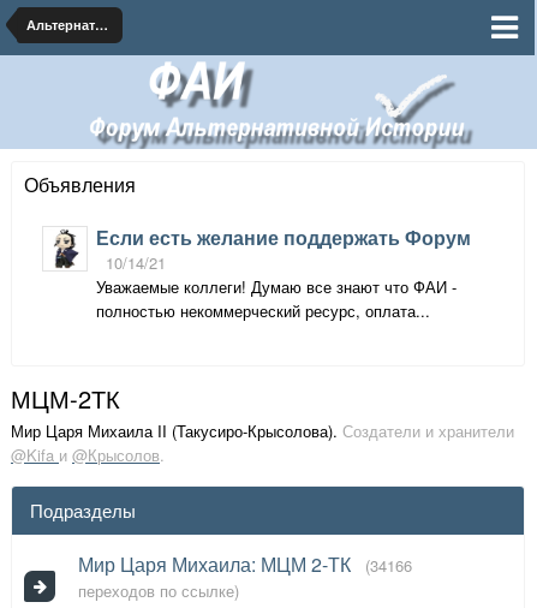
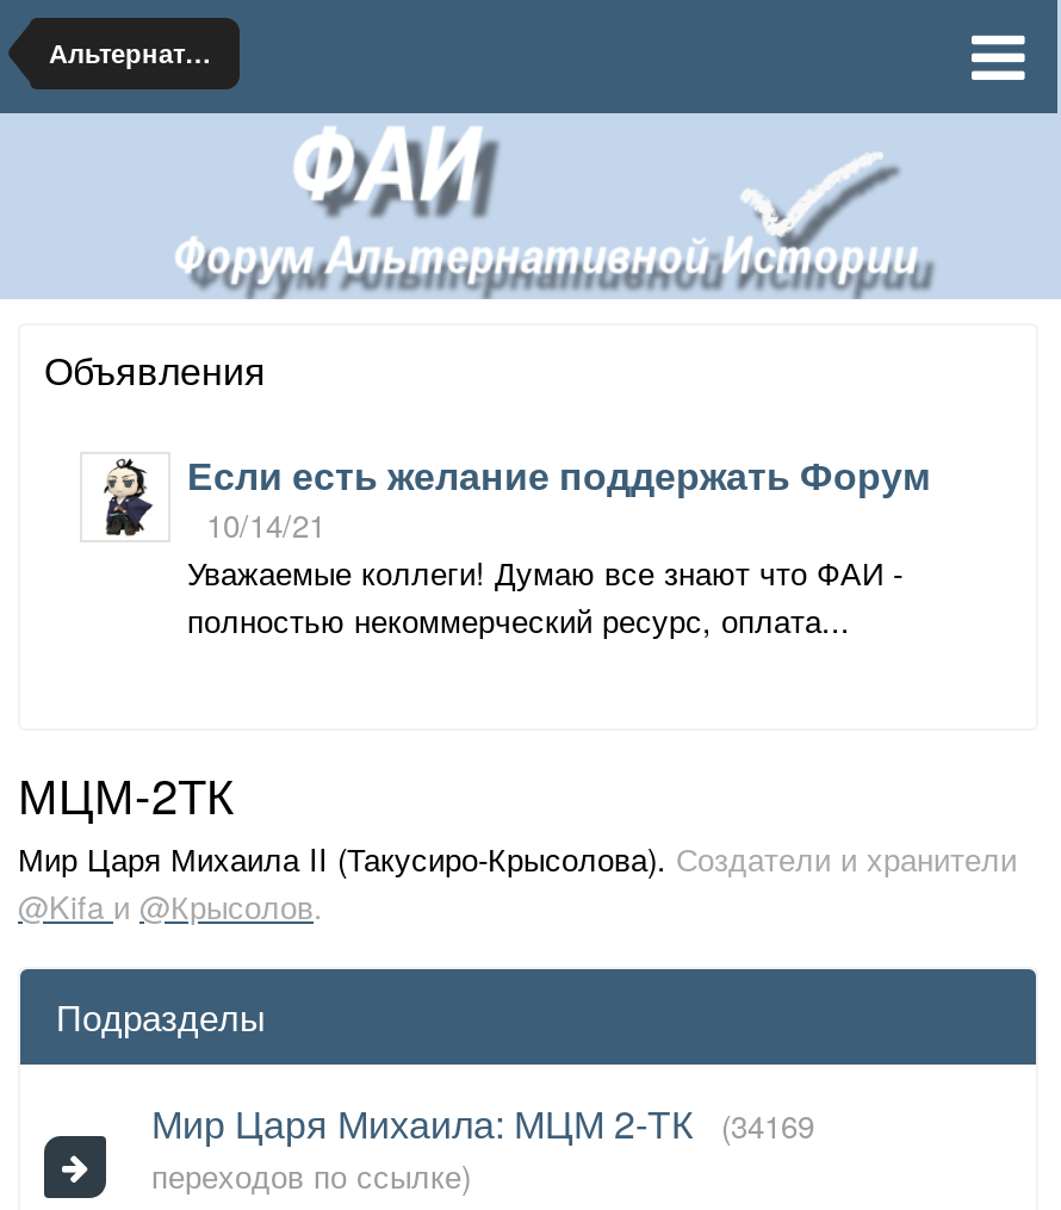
[78,551,412,578] Мир Царя Михаила: МЦМ 2-ТК (34166 -> [151,1097,814,1151] Мир Царя Михаила: МЦМ 2-ТК (34169

